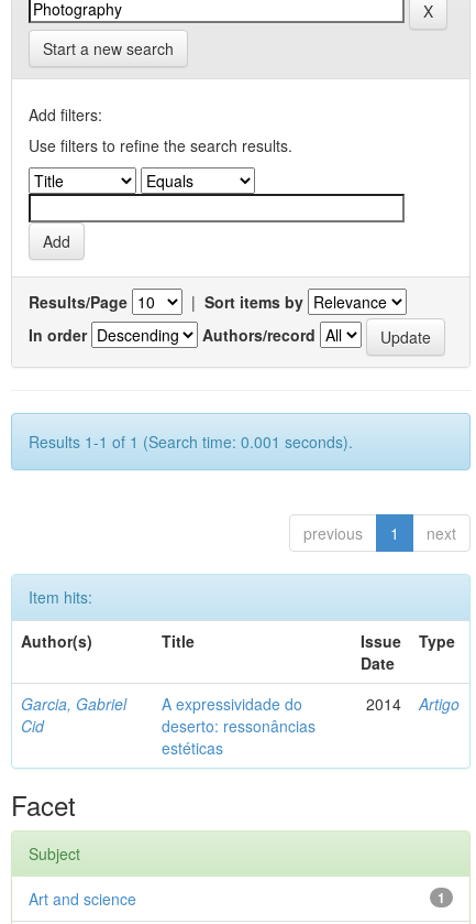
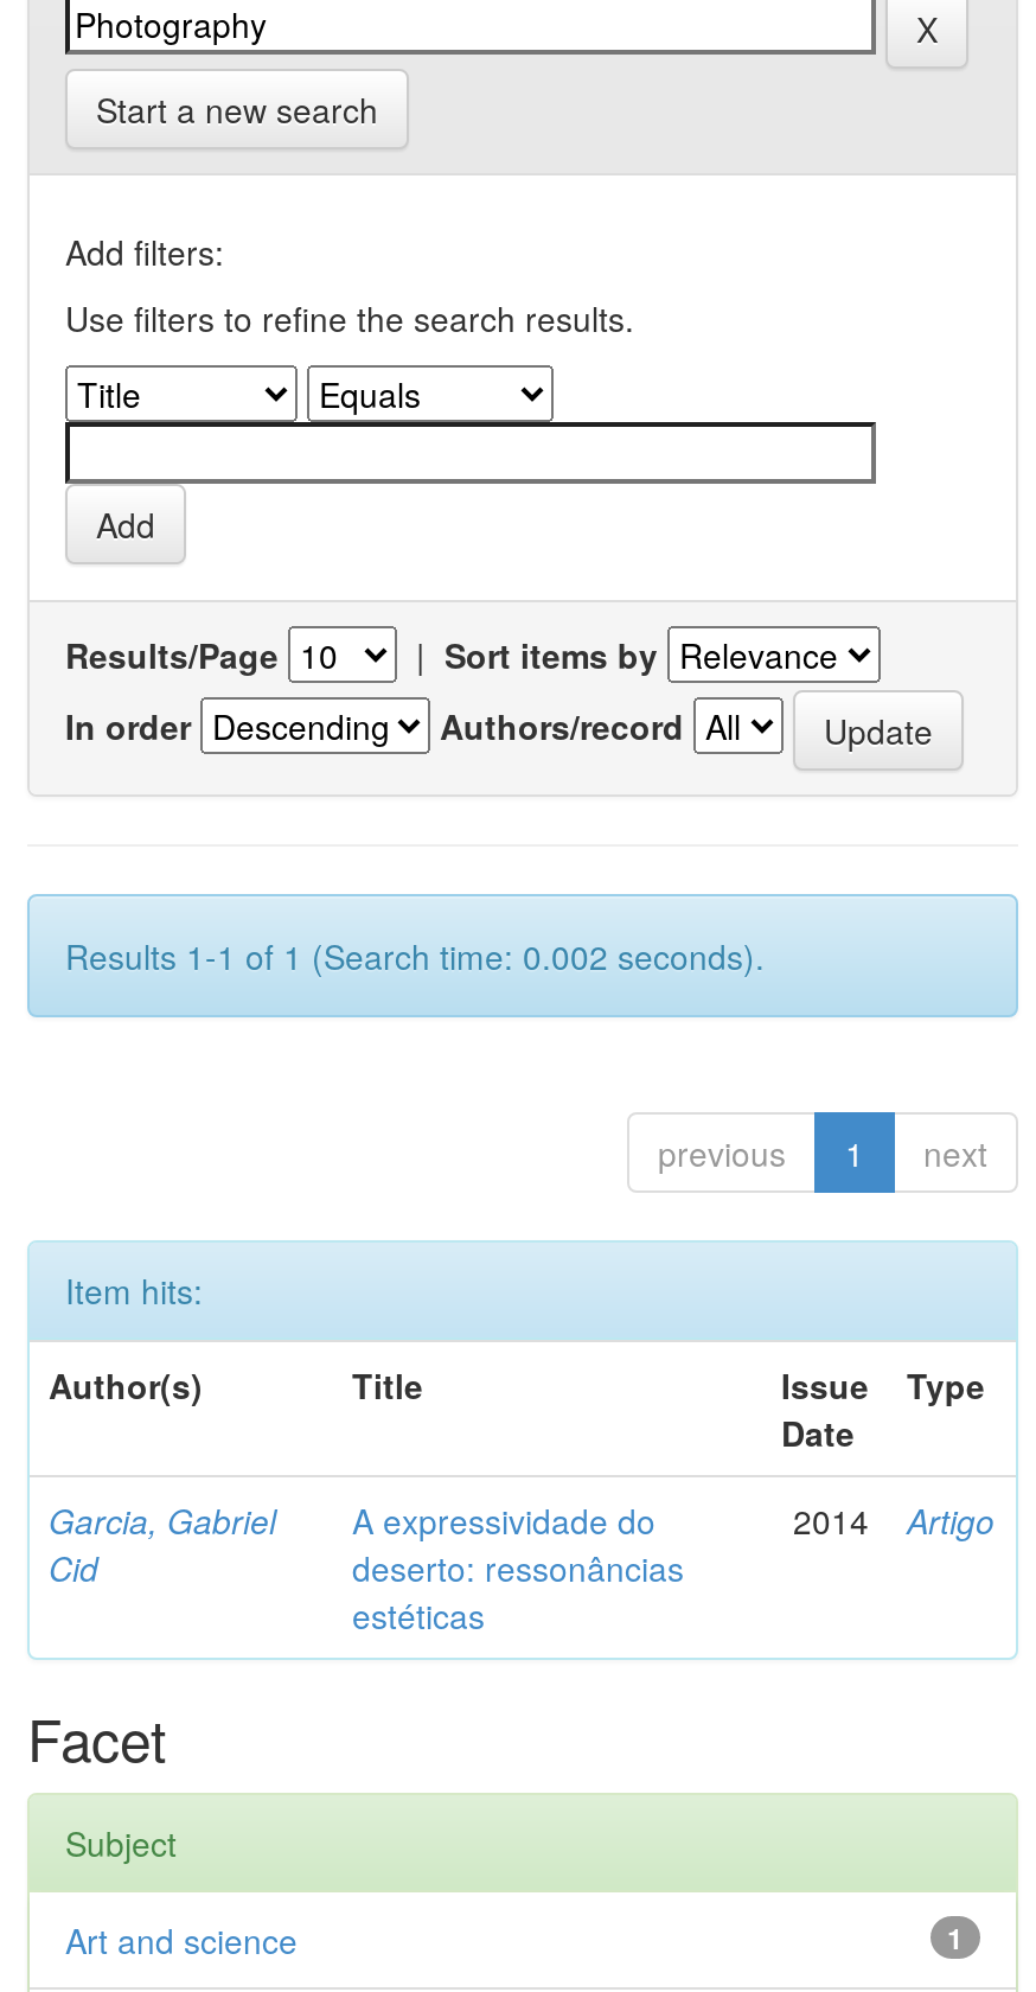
[29,431,353,453] Results 1-1 of 1 (Search time: 0.001 seconds). -> [65,932,765,979] Results 1-1 of 1 (Search time: 0.002 seconds).

